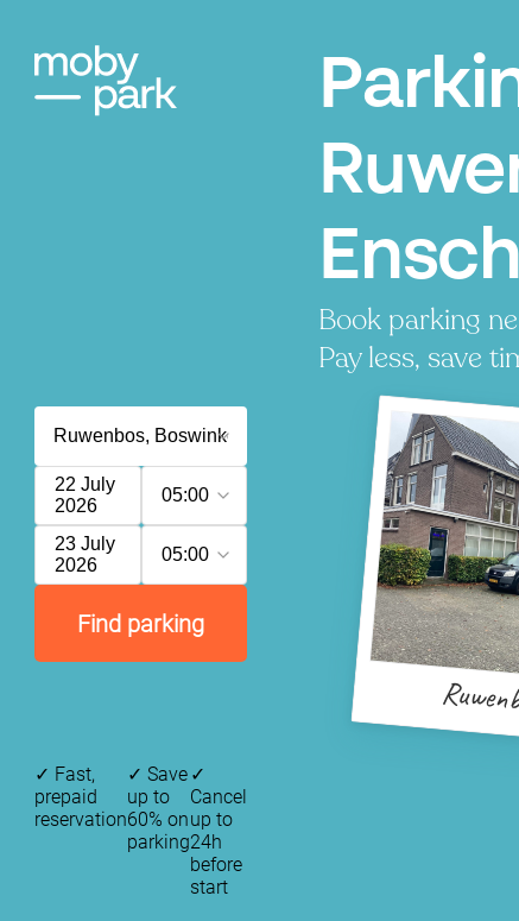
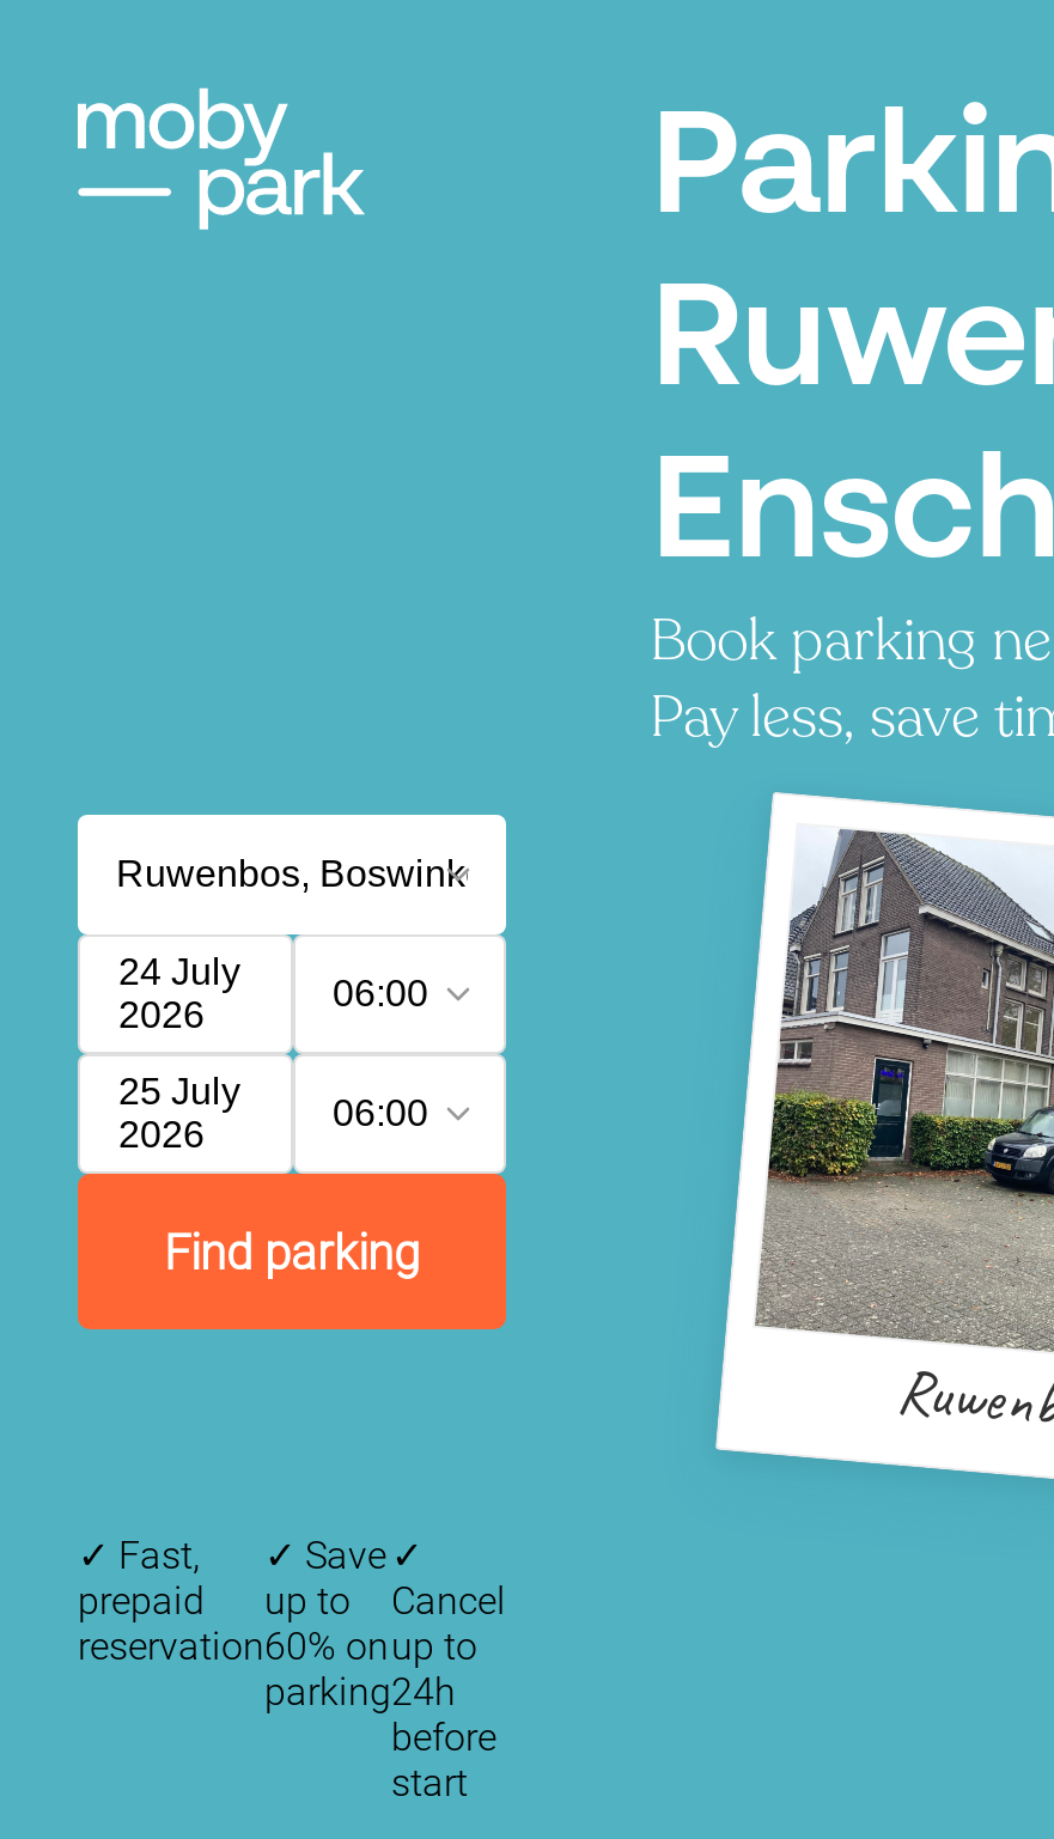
[55,474,115,494] 22 July -> [118,951,240,992] 24 July
[161,485,208,505] 05:00 -> [333,973,428,1013] 06:00
[55,534,115,554] 23 July -> [118,1071,240,1112] 25 July
[161,544,208,564] 05:00 -> [333,1092,428,1133] 06:00

